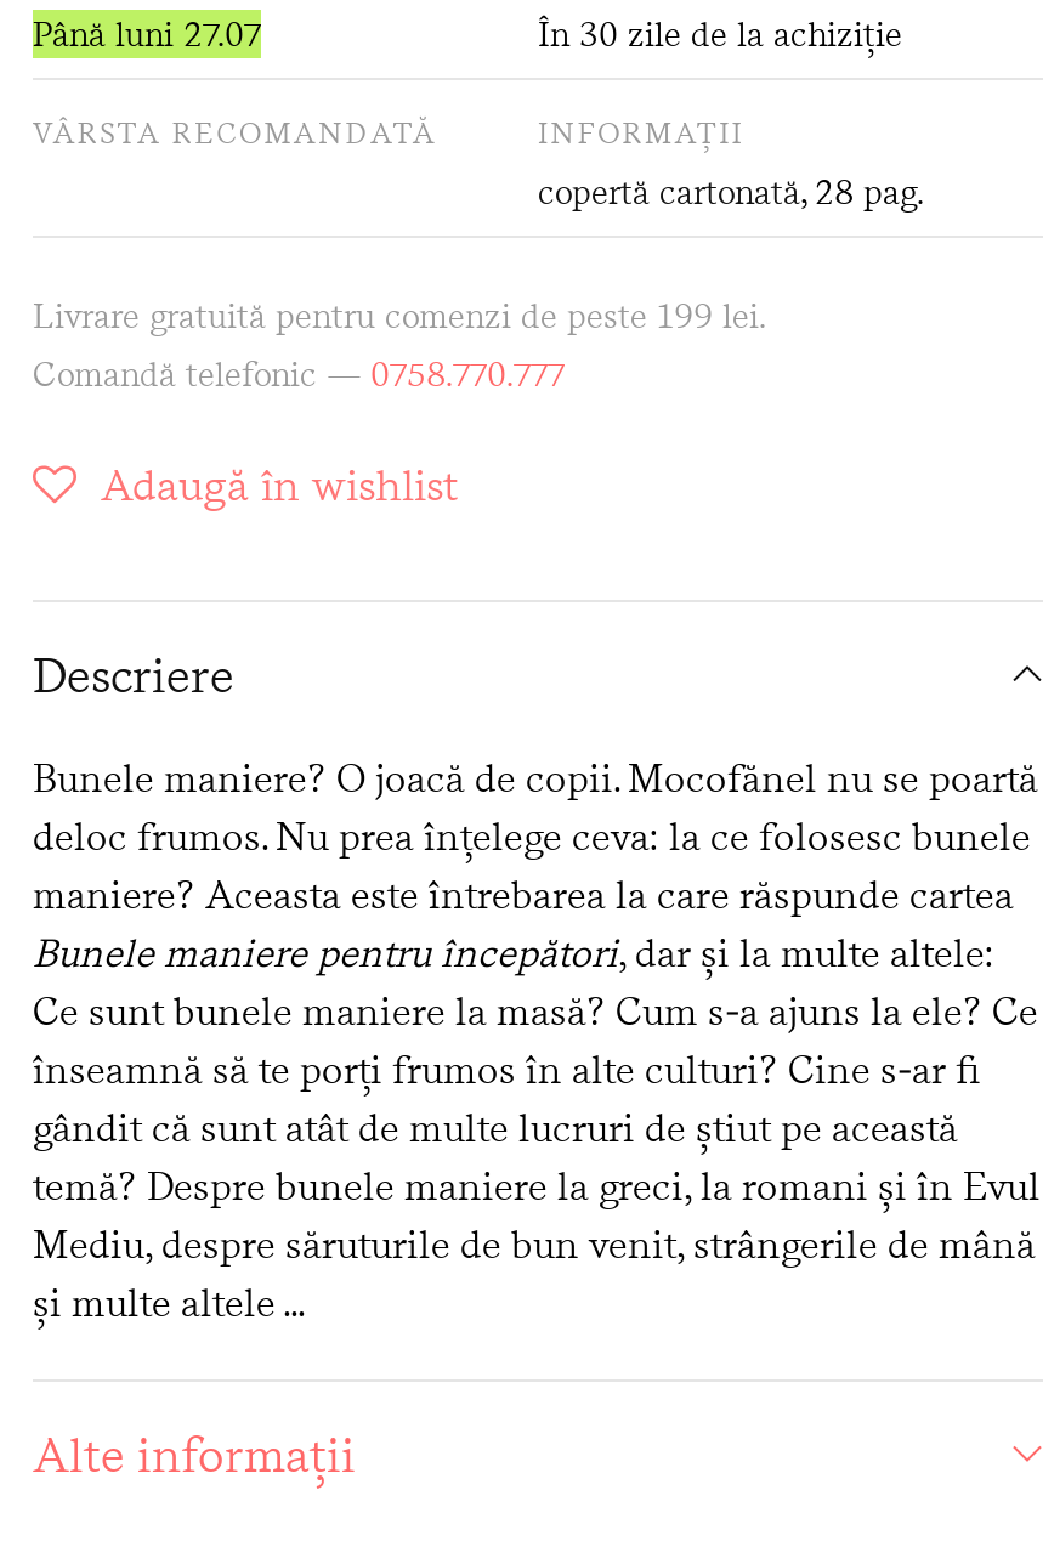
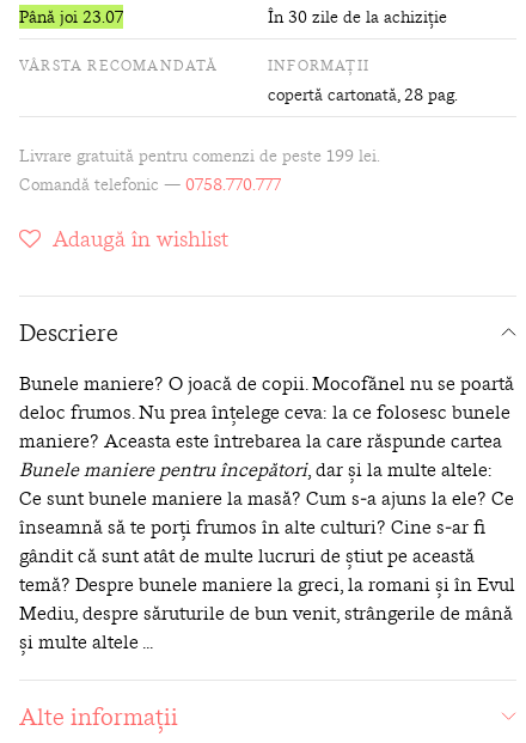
[33,9,261,57] Până luni 27.07 -> [19,4,123,28] Până joi 23.07

